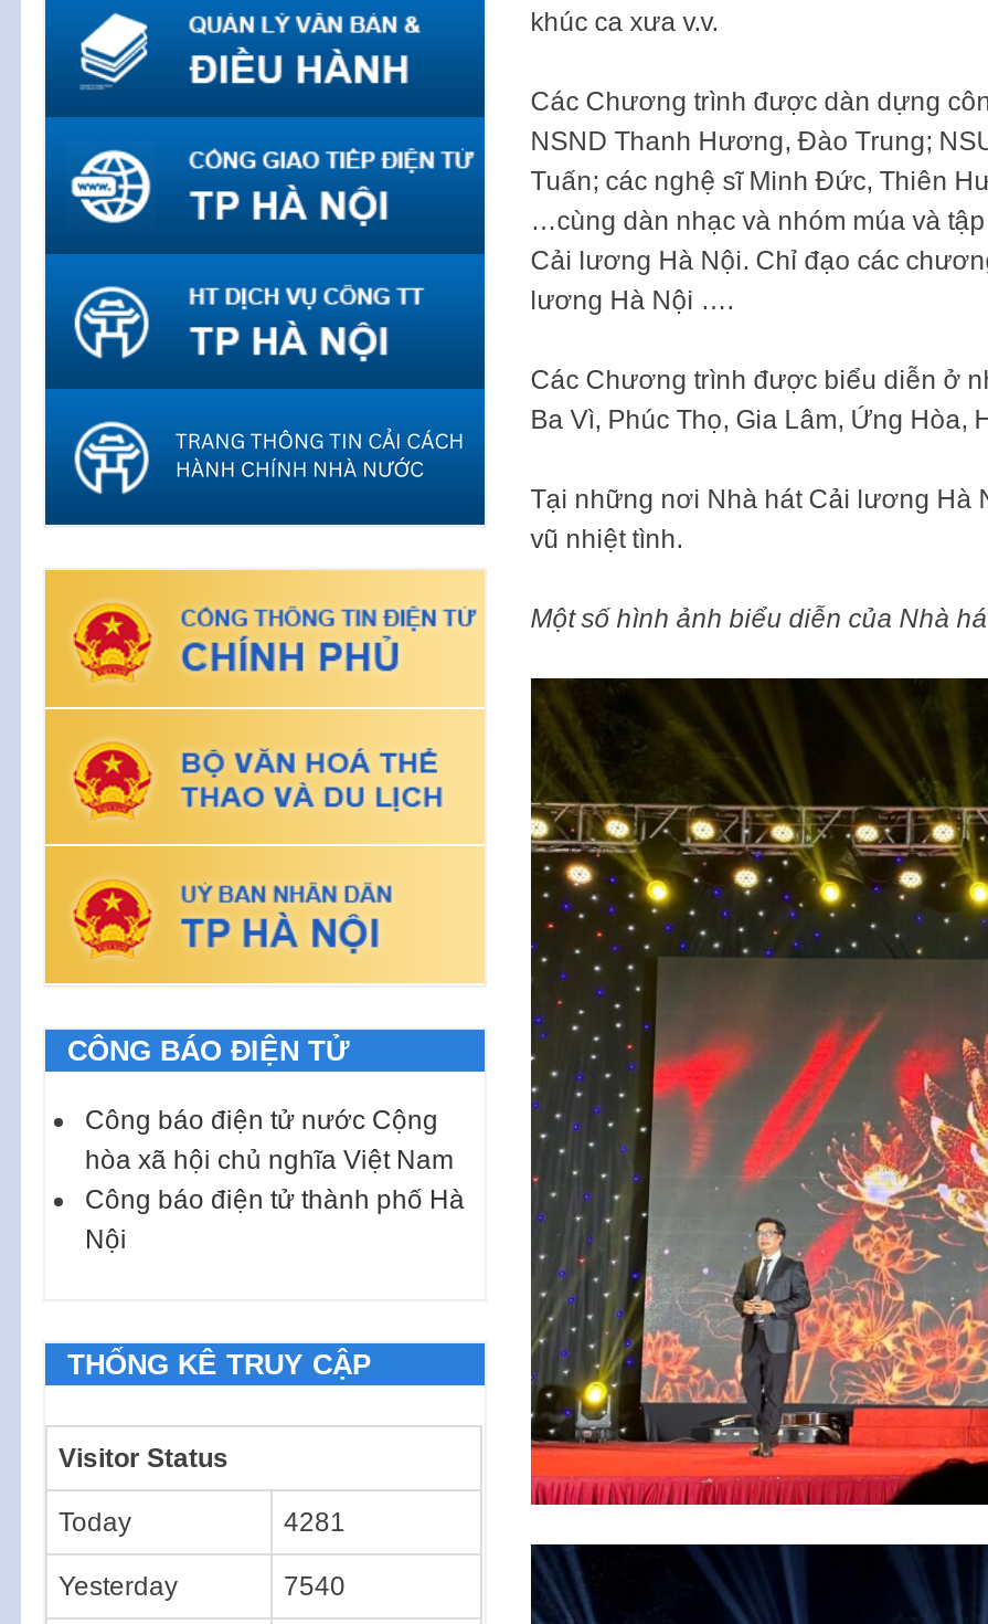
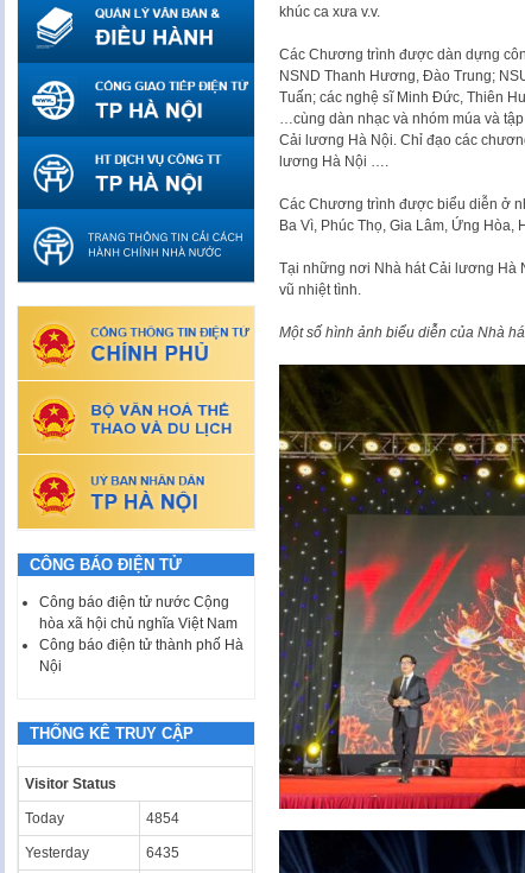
[284,1507,346,1538] 4281 -> [146,810,179,827] 4854
[284,1571,346,1602] 7540 -> [146,844,179,861] 6435

